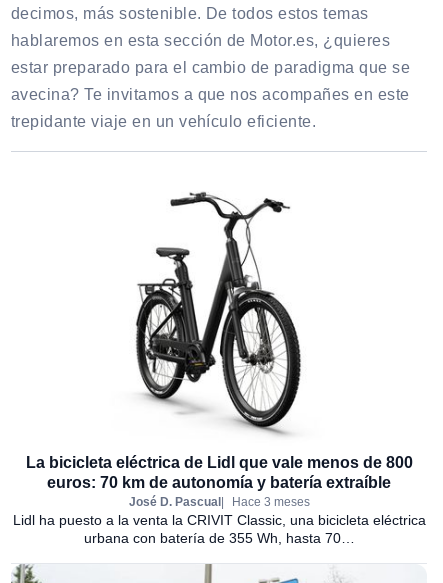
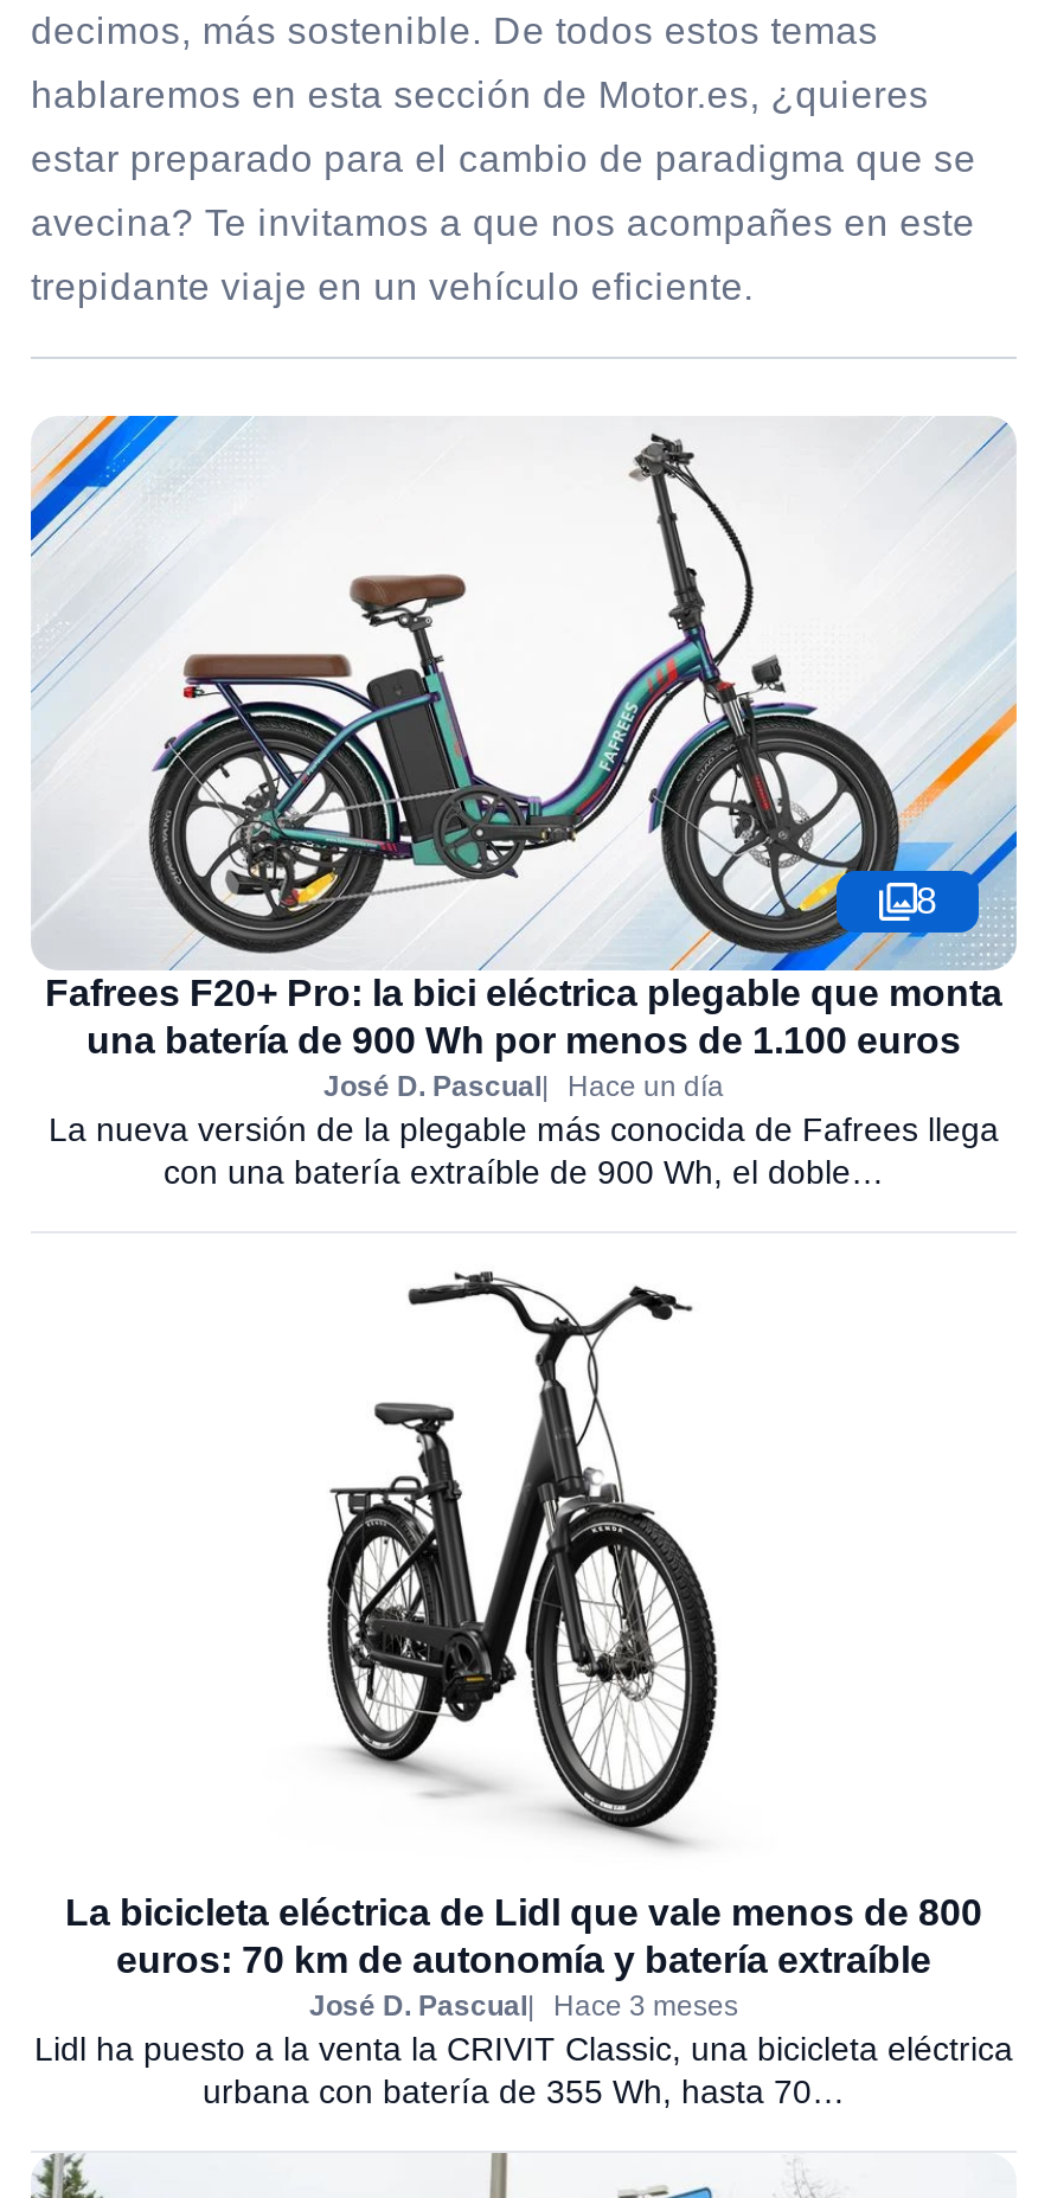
none -> [28,414,1019,1191] [image] | 8 | Fafrees F20+ Pro: la bici eléctrica plegable que monta | una batería de 900 Wh por menos de 1.100 euros | José D. Pascual | Hace un día | La nueva versión de la plegable más conocida de Fafrees llega | con una batería extraíble de 900 Wh, el doble…

